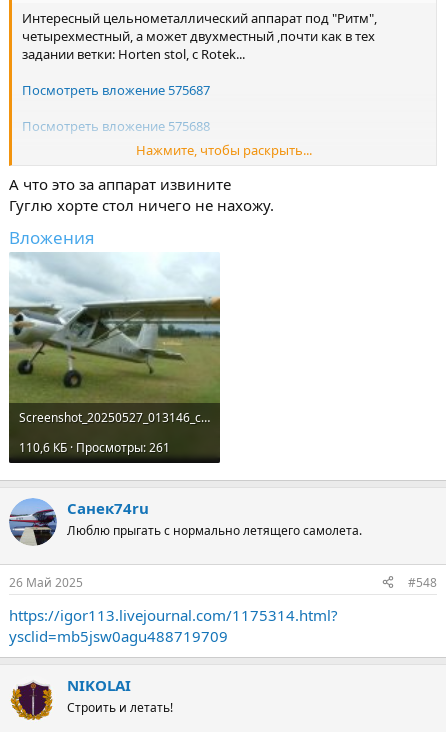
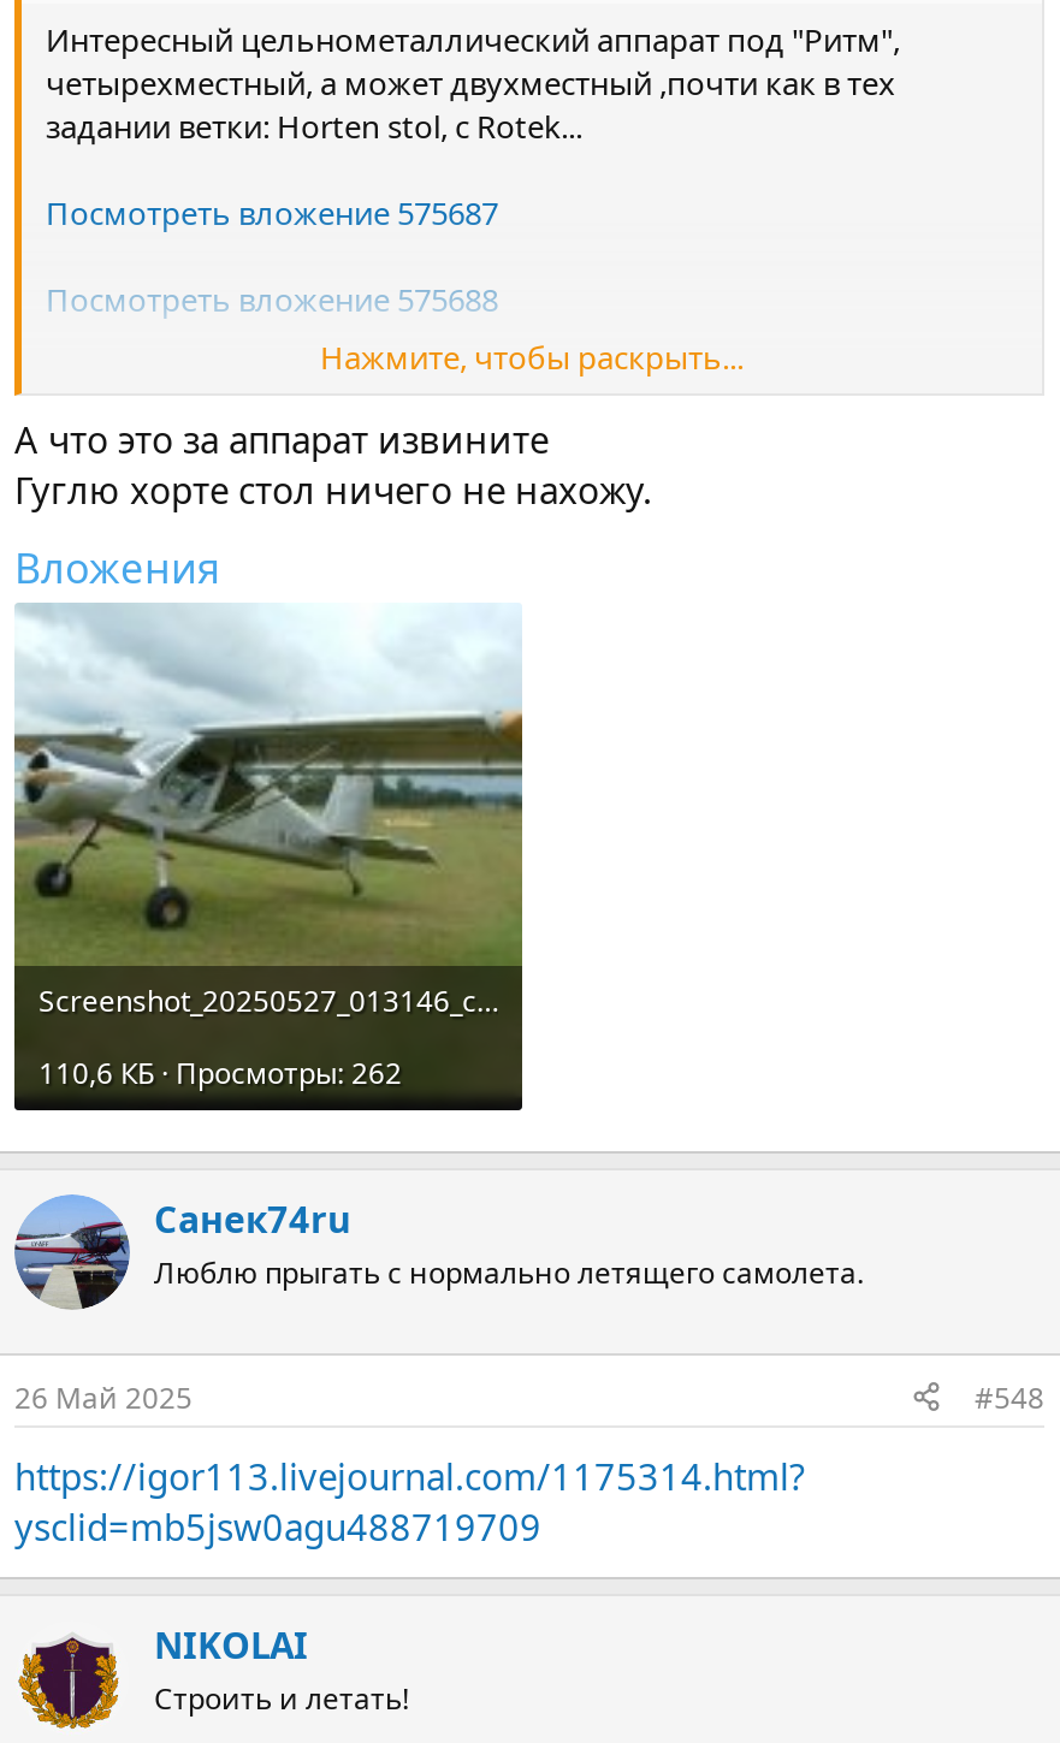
[19,439,170,456] 110,6 КБ · Просмотры: 261 -> [39,1052,402,1093] 110,6 КБ · Просмотры: 262

